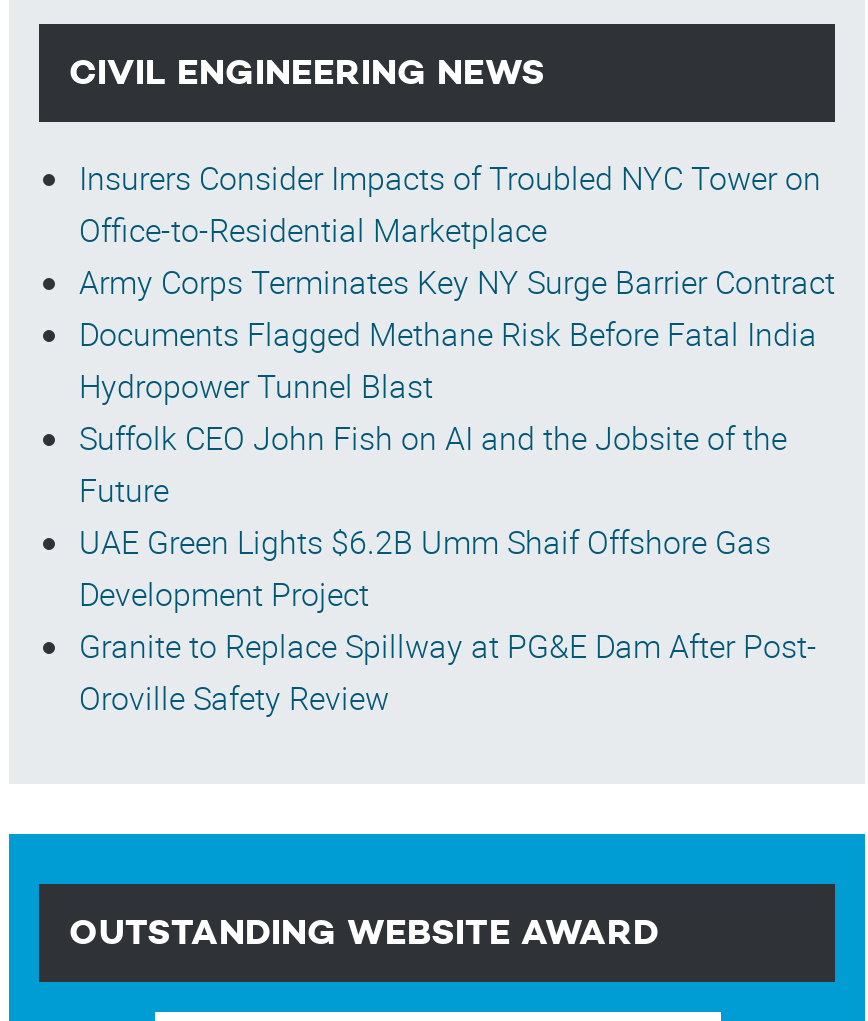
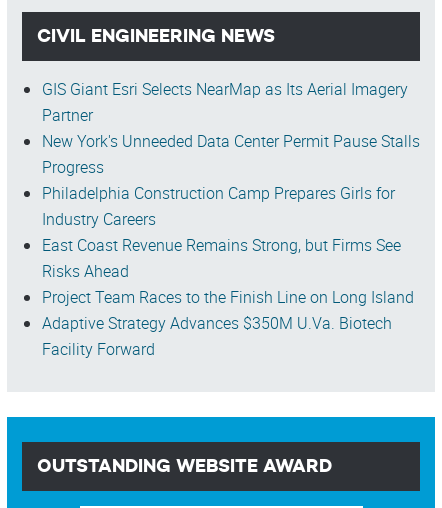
[79,155,835,719] Insurers Consider Impacts of Troubled NYC Tower on | Office-to-Residential Marketplace | Army Corps Terminates Key NY Surge Barrier Contract | Documents Flagged Methane Risk Before Fatal India | Hydropower Tunnel Blast | Suffolk CEO John Fish on AI and the Jobsite of the | Future | UAE Green Lights $6.2B Umm Shaif Offshore Gas | Development Project | Granite to Replace Spillway at PG&E Dam After Post- | Oroville Safety Review -> [42,78,420,360] GIS Giant Esri Selects NearMap as Its Aerial Imagery | Partner | New York's Unneeded Data Center Permit Pause Stalls | Progress | Philadelphia Construction Camp Prepares Girls for | Industry Careers | East Coast Revenue Remains Strong, but Firms See | Risks Ahead | Project Team Races to the Finish Line on Long Island | Adaptive Strategy Advances $350M U.Va. Biotech | Facility Forward

